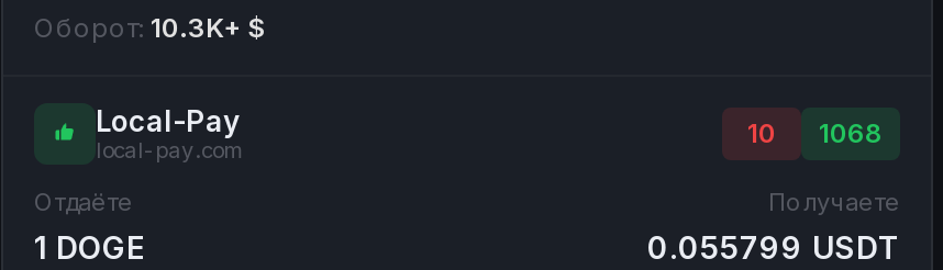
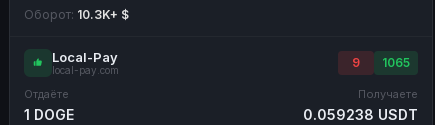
[747,115,776,148] 10 -> [352,54,360,69] 9
[819,115,883,148] 1068 -> [382,54,410,69] 1065
[647,227,900,265] 0.055799 USDT -> [303,105,418,122] 0.059238 USDT

